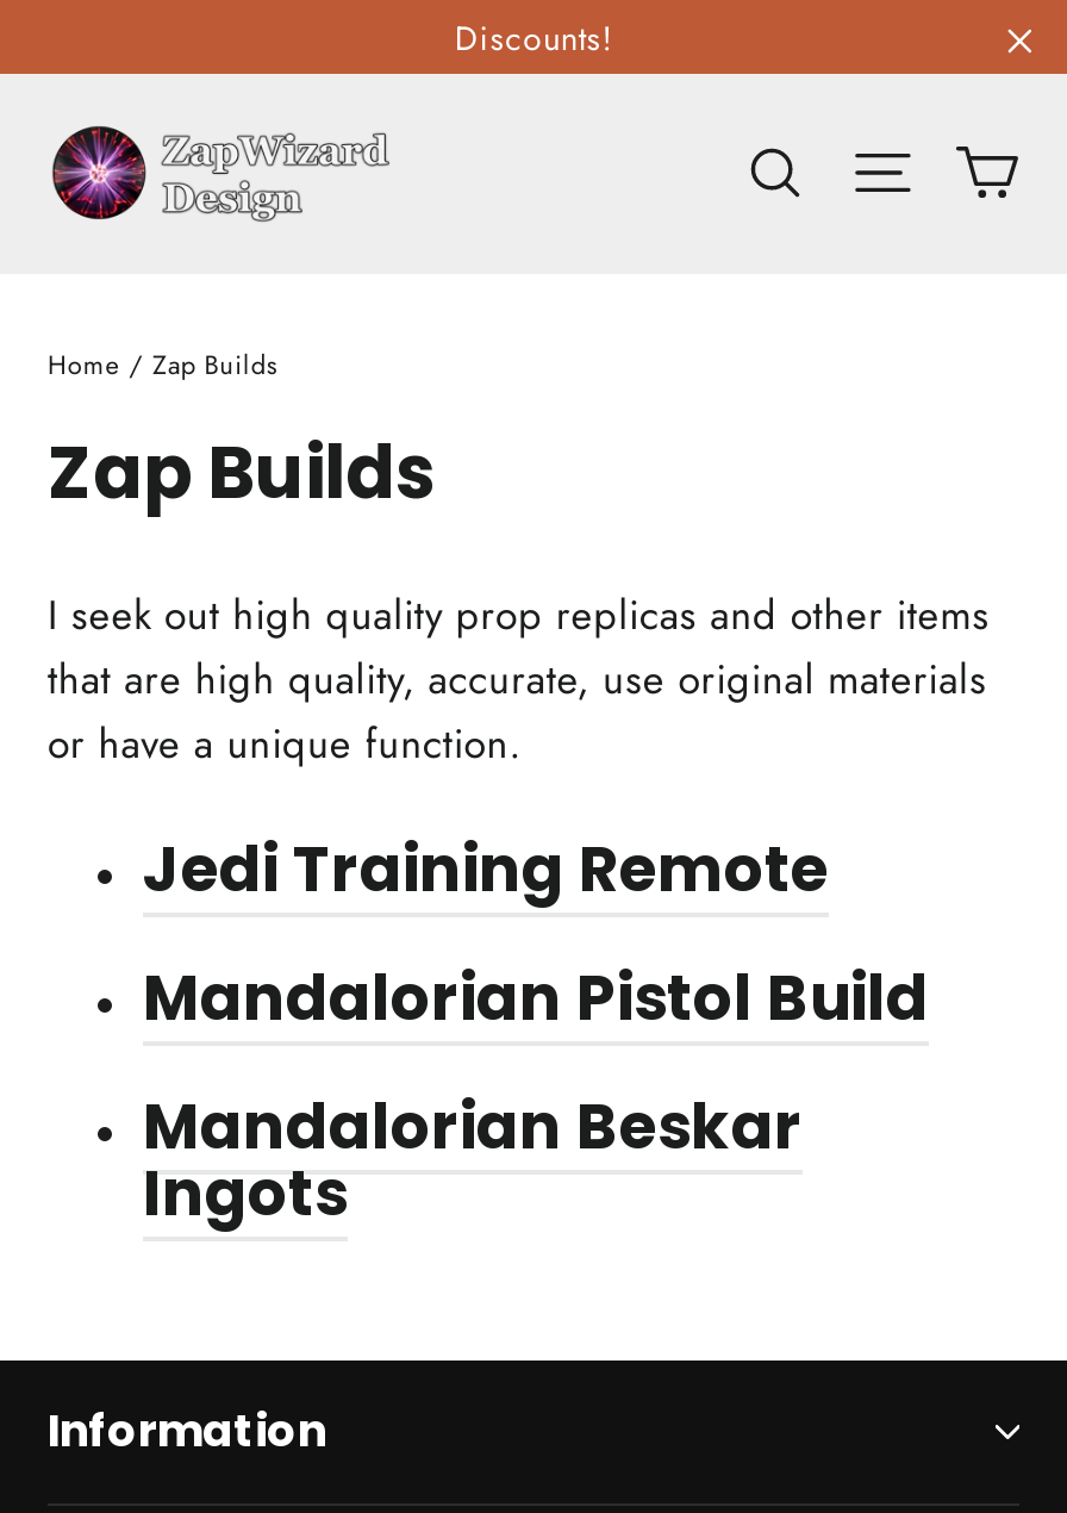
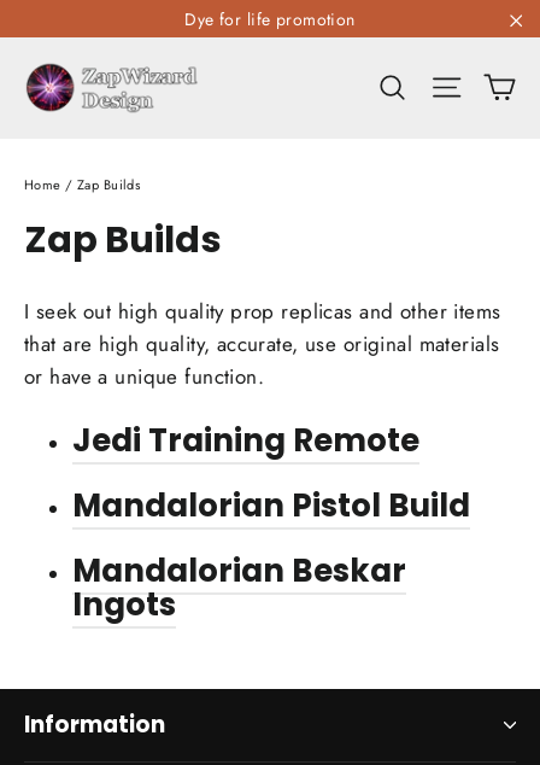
[455,14,612,62] Discounts! -> [185,7,355,31] Dye for life promotion

